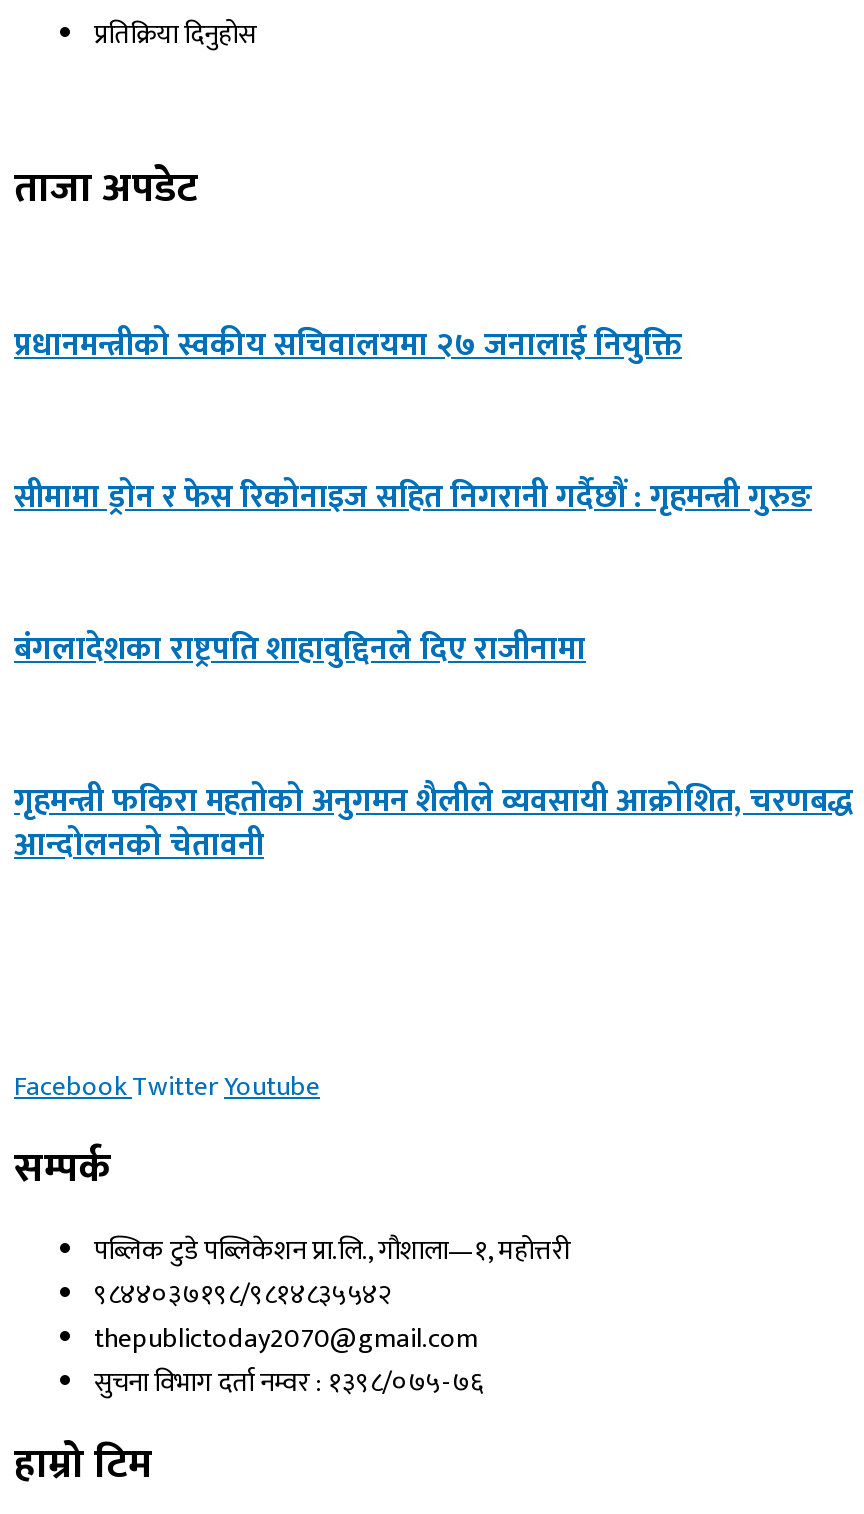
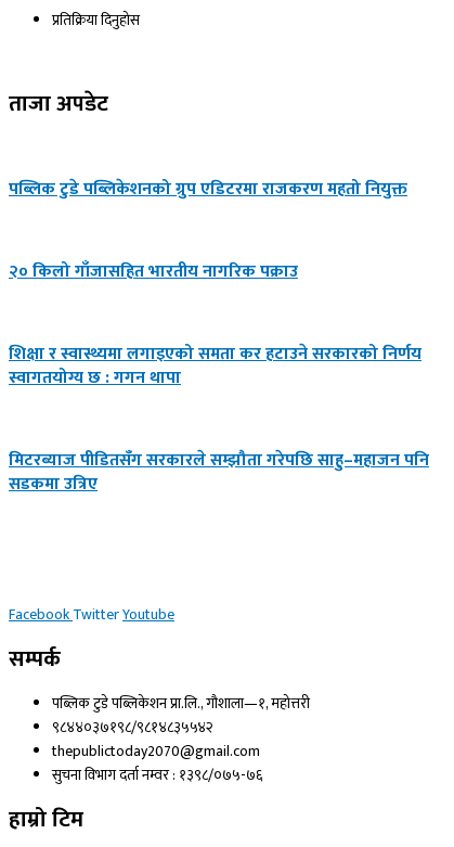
[14,320,682,374] प्रधानमन्त्रीको स्वकीय सचिवालयमा २७ जनालाई नियुक्ति -> [9,175,407,204] पब्लिक टुडे पब्लिकेशनको ग्रुप एडिटरमा राजकरण महतो नियुक्त
[14,472,812,526] सीमामा ड्रोन र फेस रिकोनाइज सहित निगरानी गर्दैछौं : गृहमन्त्री गुरुङ -> [9,257,298,287] २० किलो गाँजासहित भारतीय नागरिक पक्राउ
[14,624,586,678] बंगलादेशका राष्ट्रपति शाहावुद्दिनले दिए राजीनामा -> [9,340,421,393] शिक्षा र स्वास्थ्यमा लगाइएको समता कर हटाउने सरकारको निर्णय | स्वागतयोग्य छ : गगन थापा
[14,776,854,874] गृहमन्त्री फकिरा महतोको अनुगमन शैलीले व्यवसायी आक्रोशित, चरणबद्ध | आन्दोलनको चेतावनी -> [9,446,429,499] मिटरब्याज पीडितसँग सरकारले सम्झौता गरेपछि साहु–महाजन पनि | सडकमा उत्रिए

